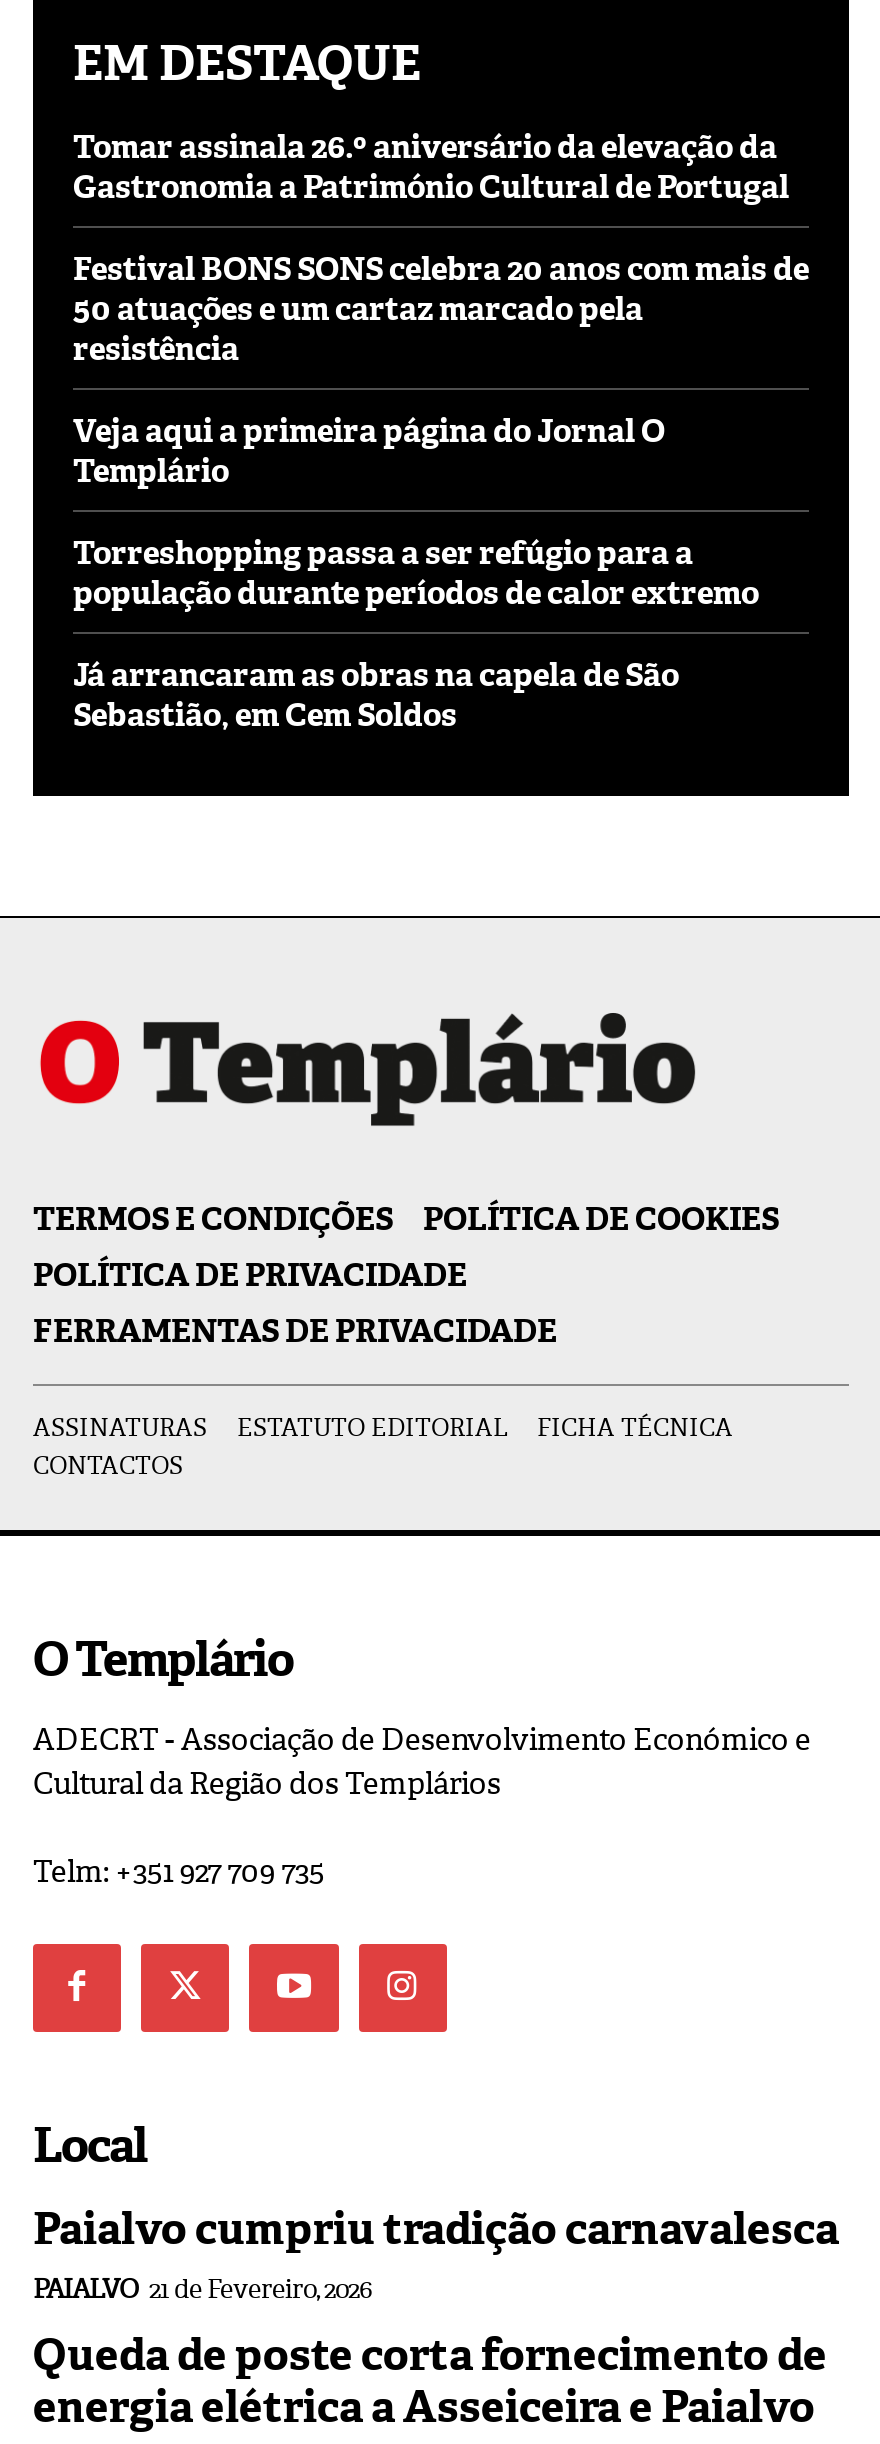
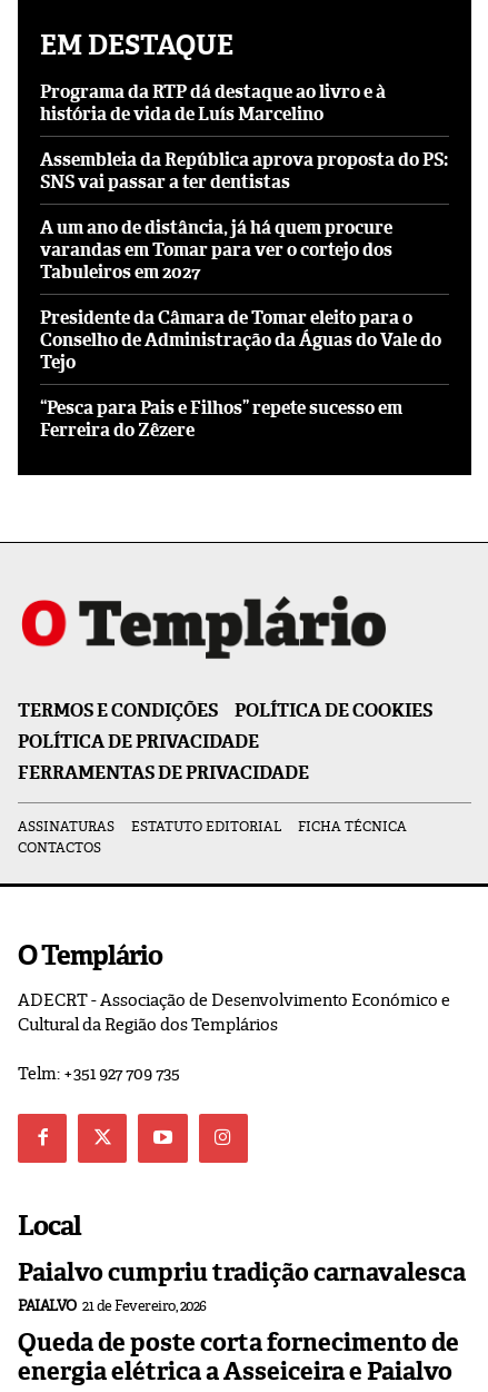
[73,126,789,208] Tomar assinala 26.º aniversário da elevação da | Gastronomia a Património Cultural de Portugal -> [40,80,386,126] Programa da RTP dá destaque ao livro e à | história de vida de Luís Marcelino
[73,248,809,370] Festival BONS SONS celebra 20 anos com mais de | 50 atuações e um cartaz marcado pela | resistência -> [40,148,448,194] Assembleia da República aprova proposta do PS: | SNS vai passar a ter dentistas
[73,410,665,492] Veja aqui a primeira página do Jornal O | Templário -> [40,216,392,284] A um ano de distância, já há quem procure | varandas em Tomar para ver o cortejo dos | Tabuleiros em 2027
[73,532,759,614] Torreshopping passa a ser refúgio para a | população durante períodos de calor extremo -> [40,306,441,374] Presidente da Câmara de Tomar eleito para o | Conselho de Administração da Águas do Vale do | Tejo
[73,654,679,736] Já arrancaram as obras na capela de São | Sebastião, em Cem Soldos -> [40,396,402,442] “Pesca para Pais e Filhos” repete sucesso em | Ferreira do Zêzere

